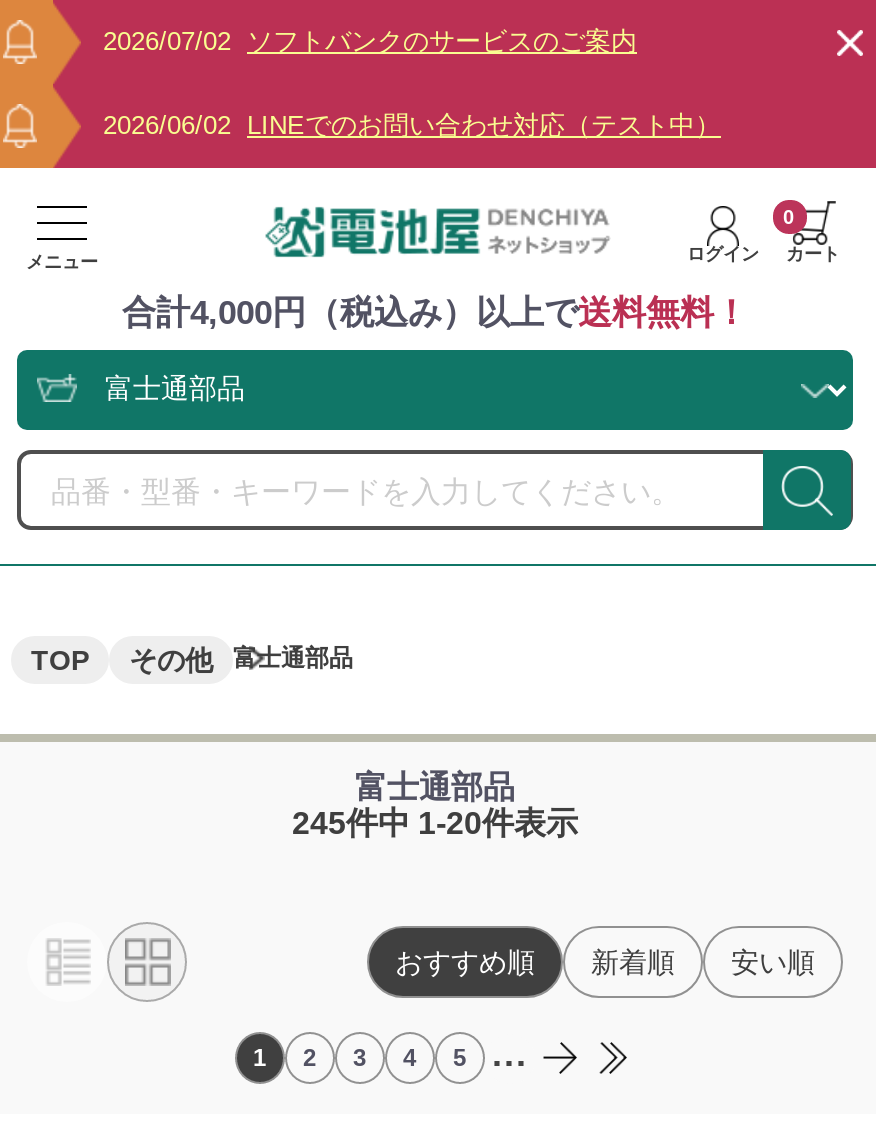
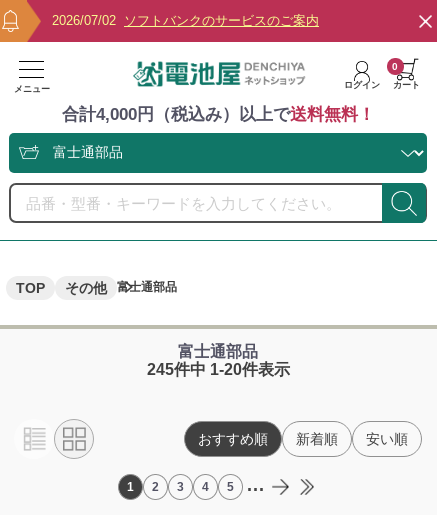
[103,110,721,140] 2026/06/02 LINEでのお問い合わせ対応（テスト中） -> none

